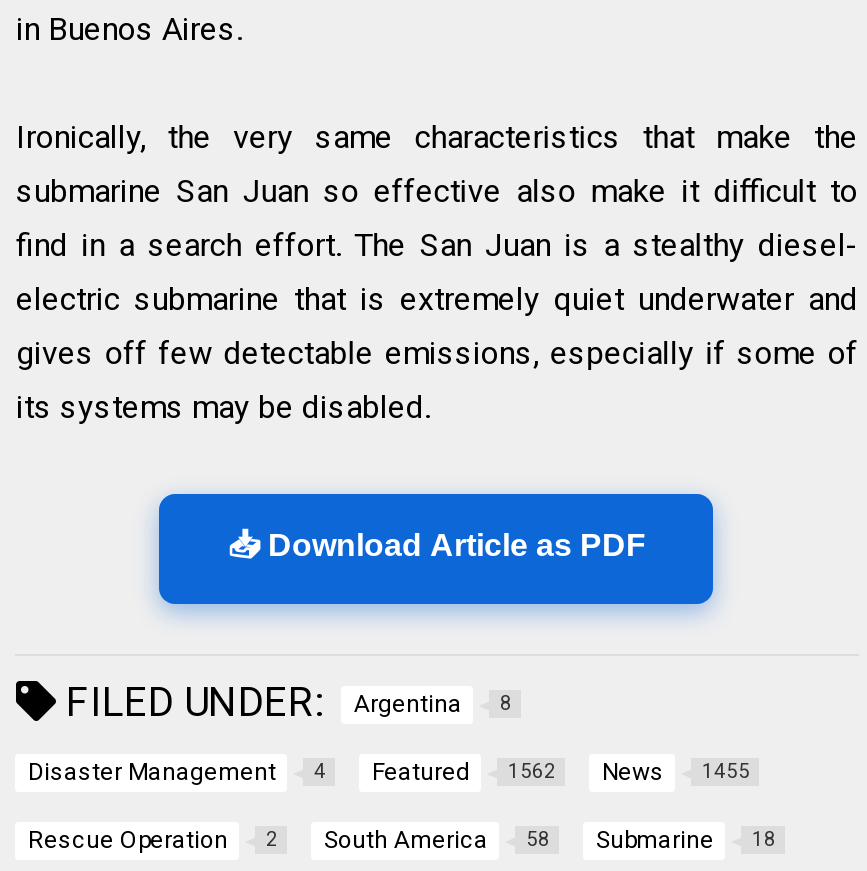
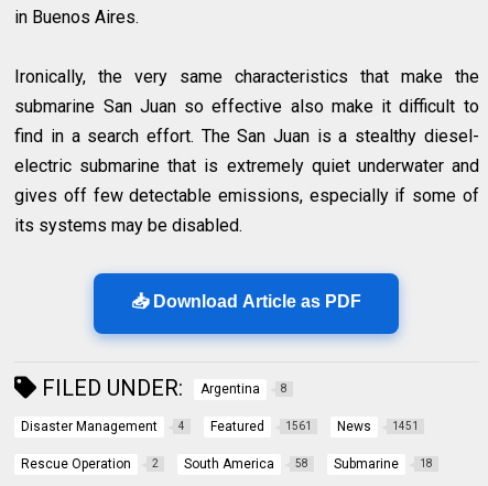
[372,758,556,786] Featured 1562 -> [211,419,312,434] Featured 1561
[602,758,750,786] News 1455 -> [338,419,419,434] News 1451

